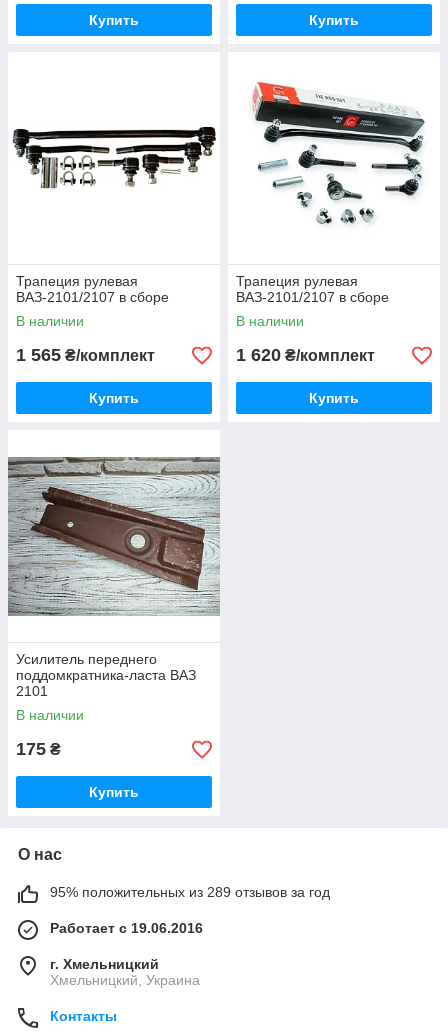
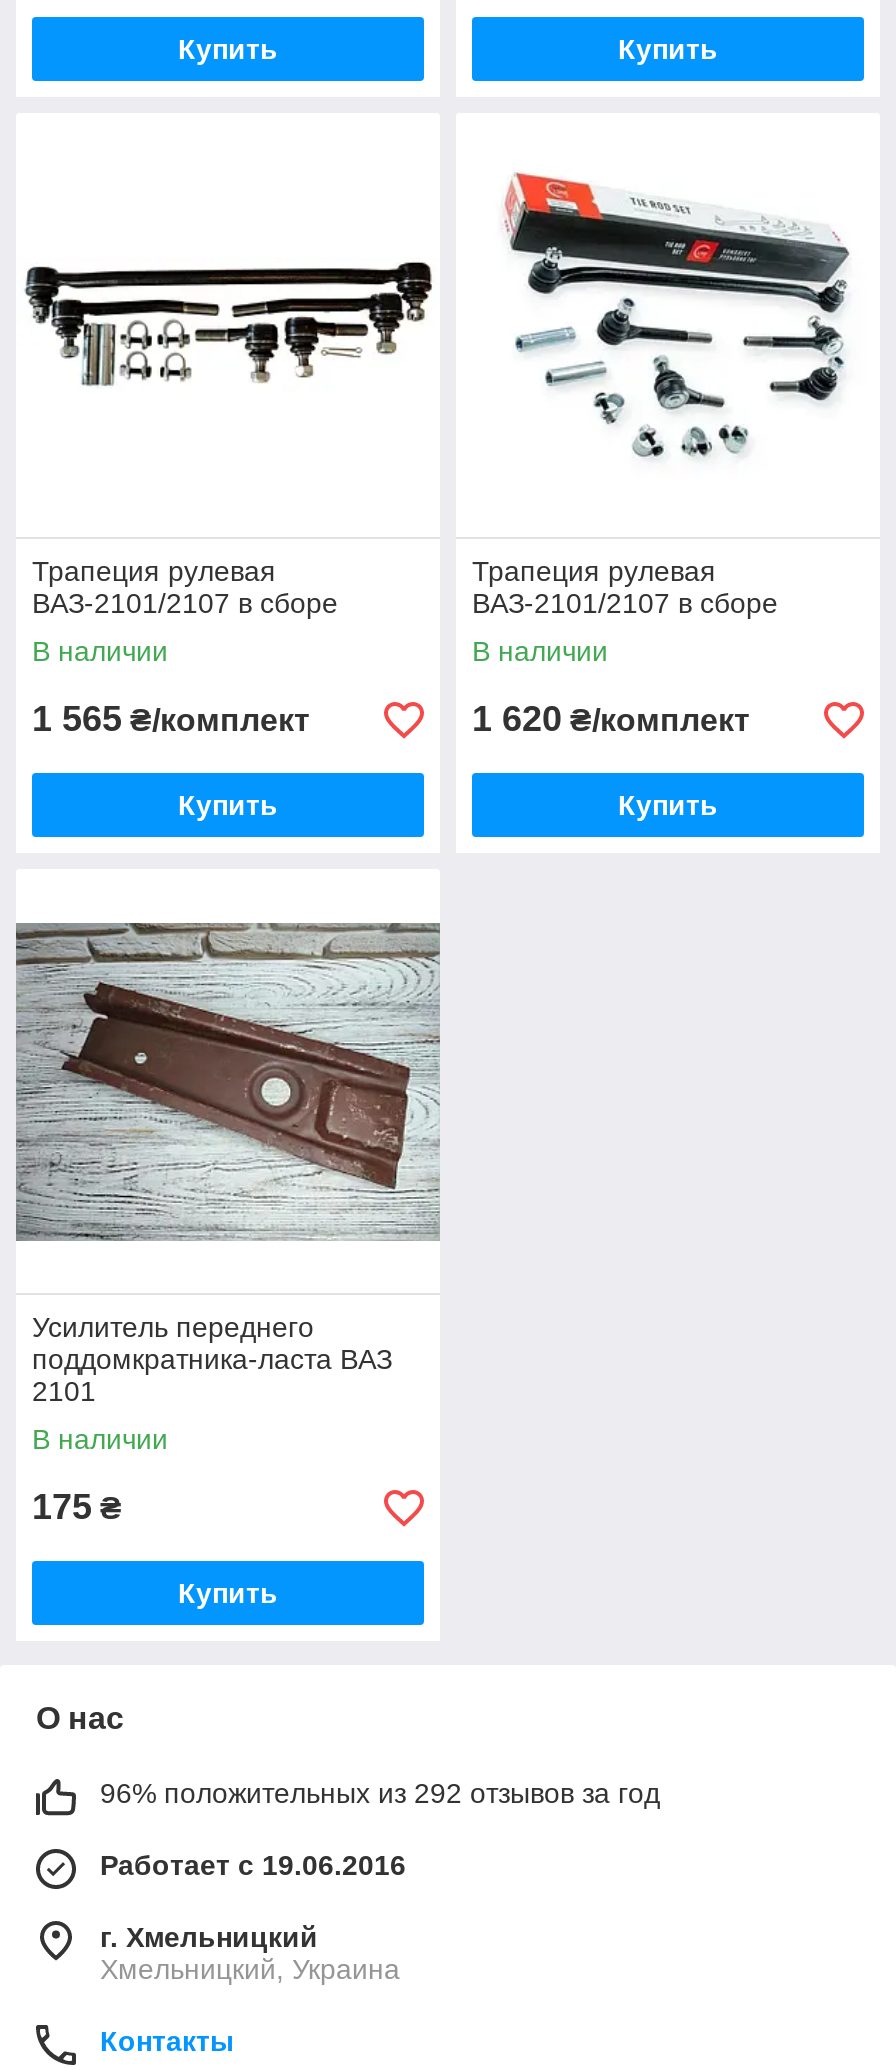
[50,884,330,900] 95% положительных из 289 отзывов за год -> [100,1777,660,1809] 96% положительных из 292 отзывов за год

